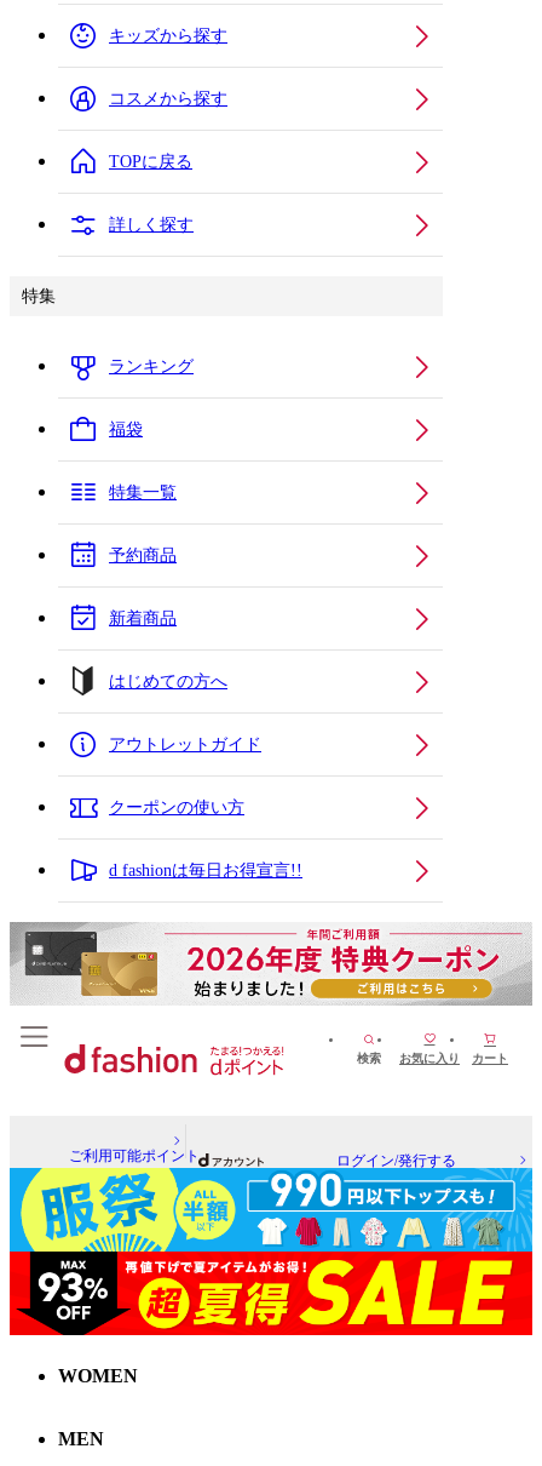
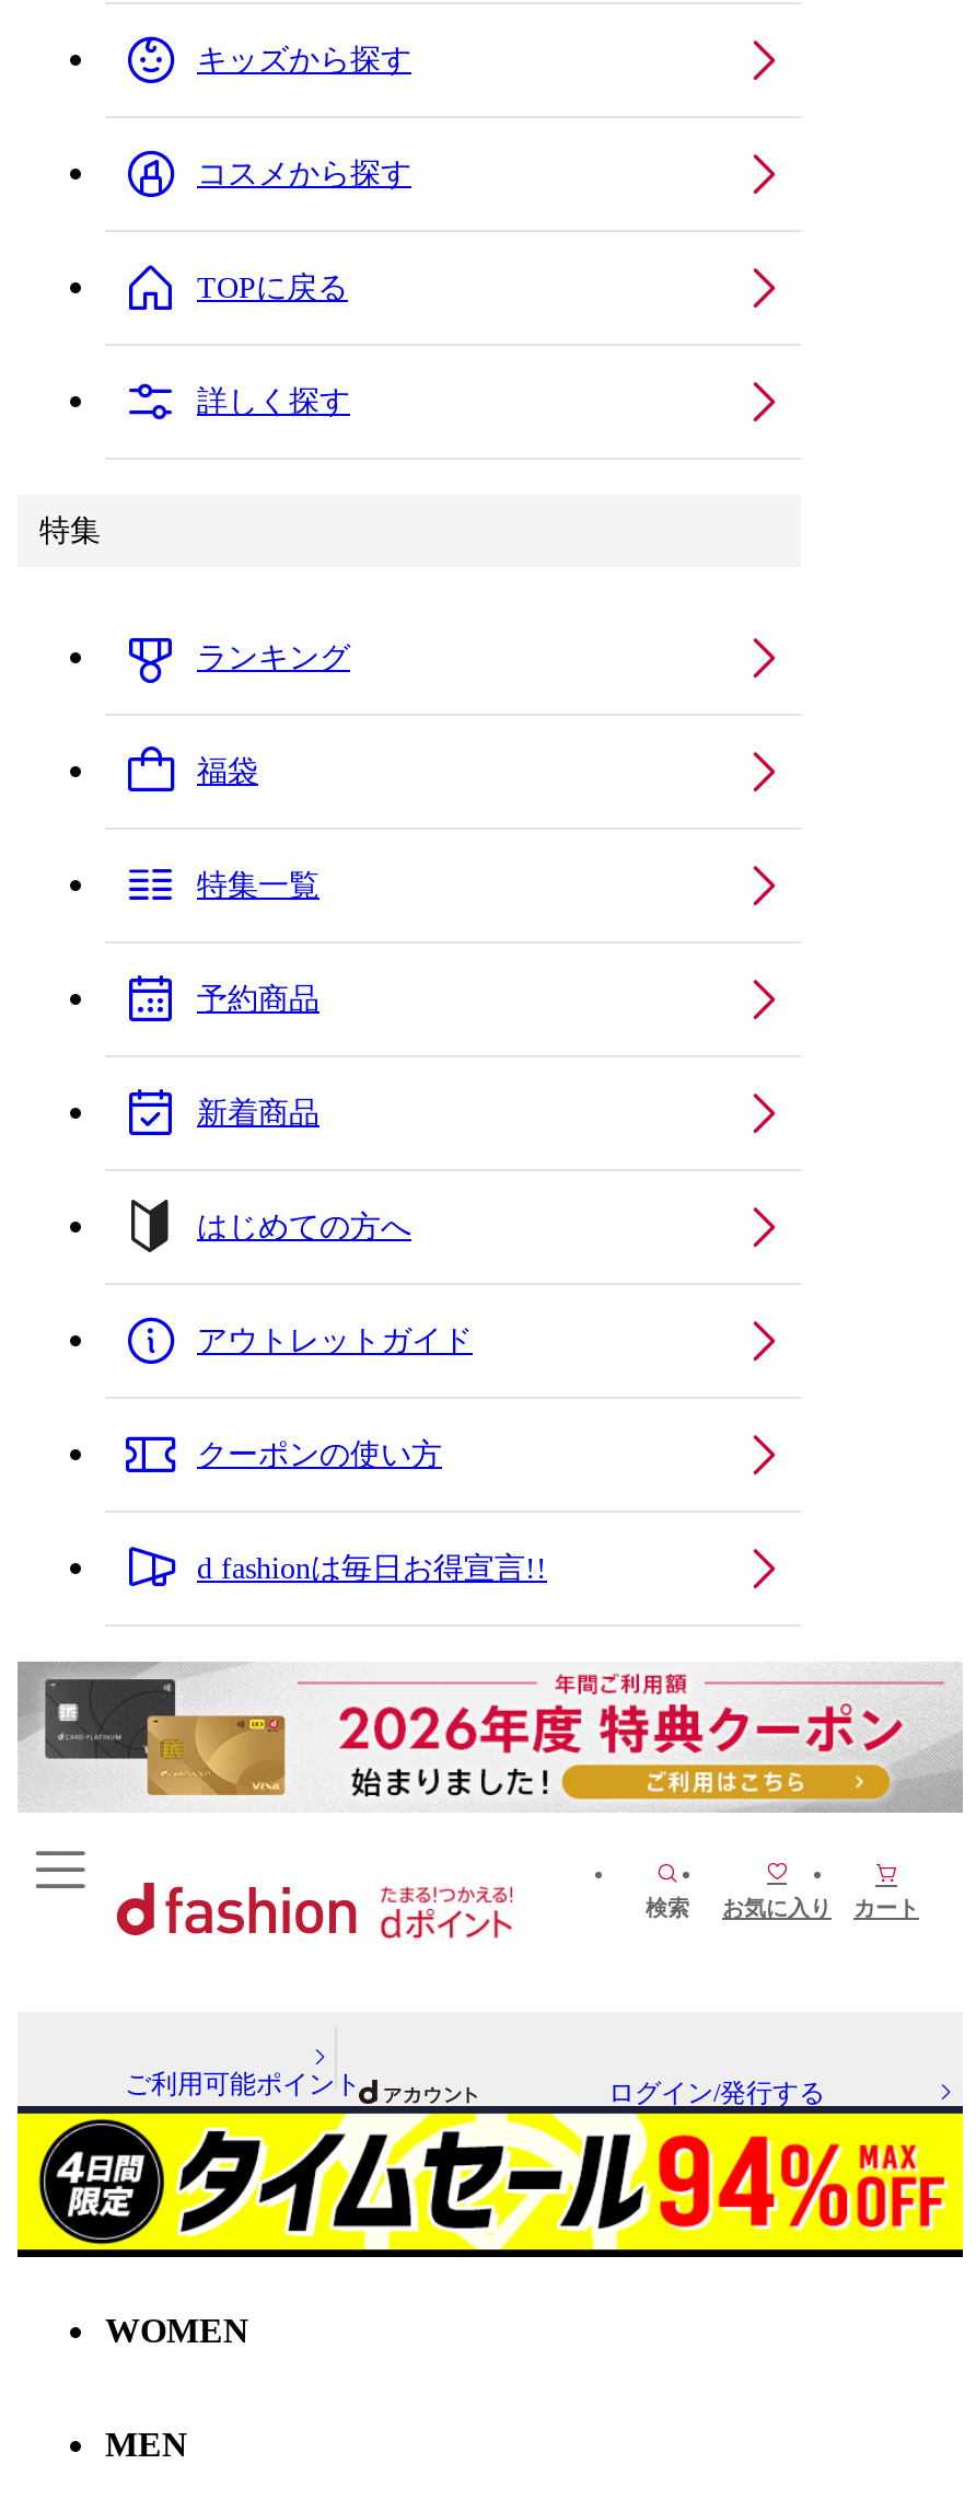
[8,1167,534,1336] [image] -> [15,2104,965,2259] [image]

